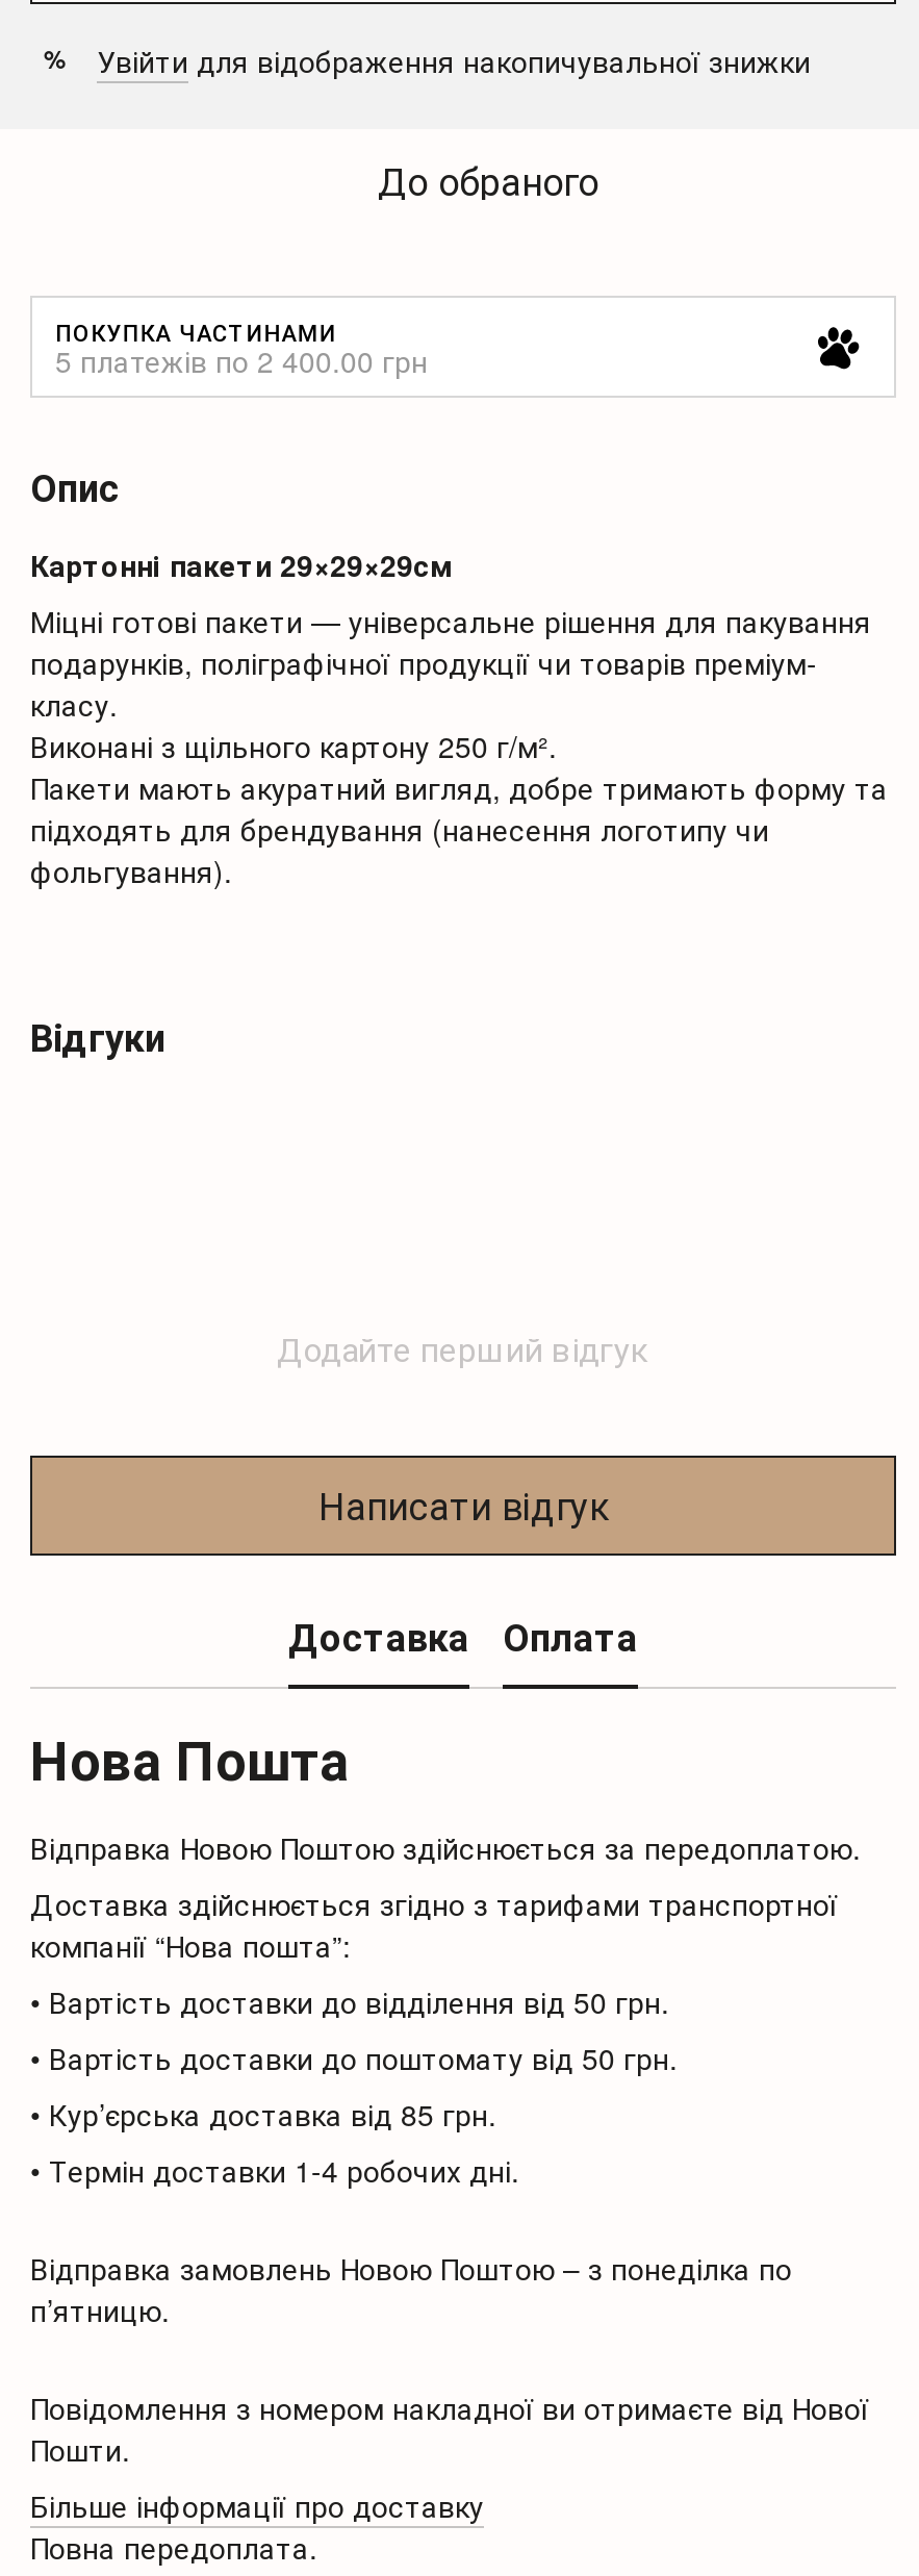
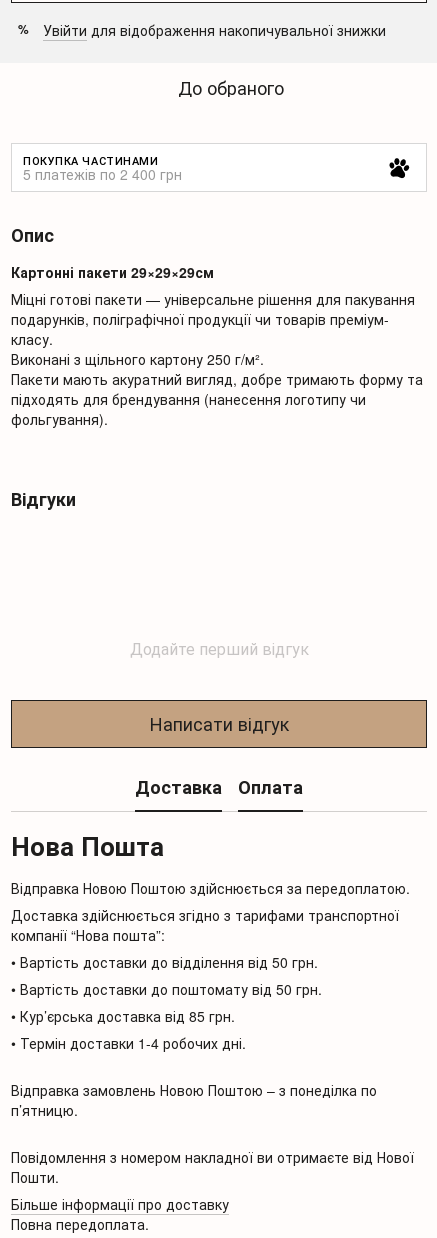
[55,339,428,380] 5 платежів по 2 400.00 грн -> [23,164,182,184] 5 платежів по 2 400 грн

